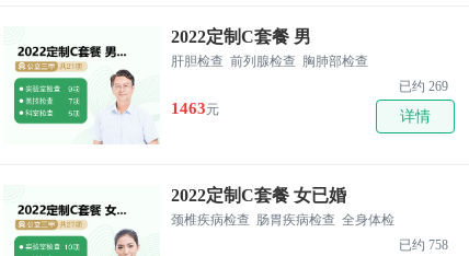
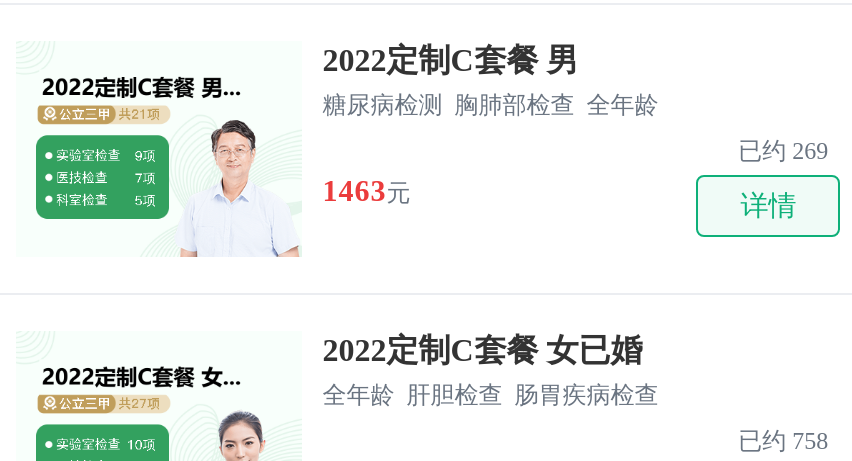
[171,54,369,69] 肝胆检查 前列腺检查 胸肺部检查 -> [323,92,659,120] 糖尿病检测 胸肺部检查 全年龄
[171,212,395,227] 颈椎疾病检查 肠胃疾病检查 全身体检 -> [323,380,659,408] 全年龄 肝胆检查 肠胃疾病检查

